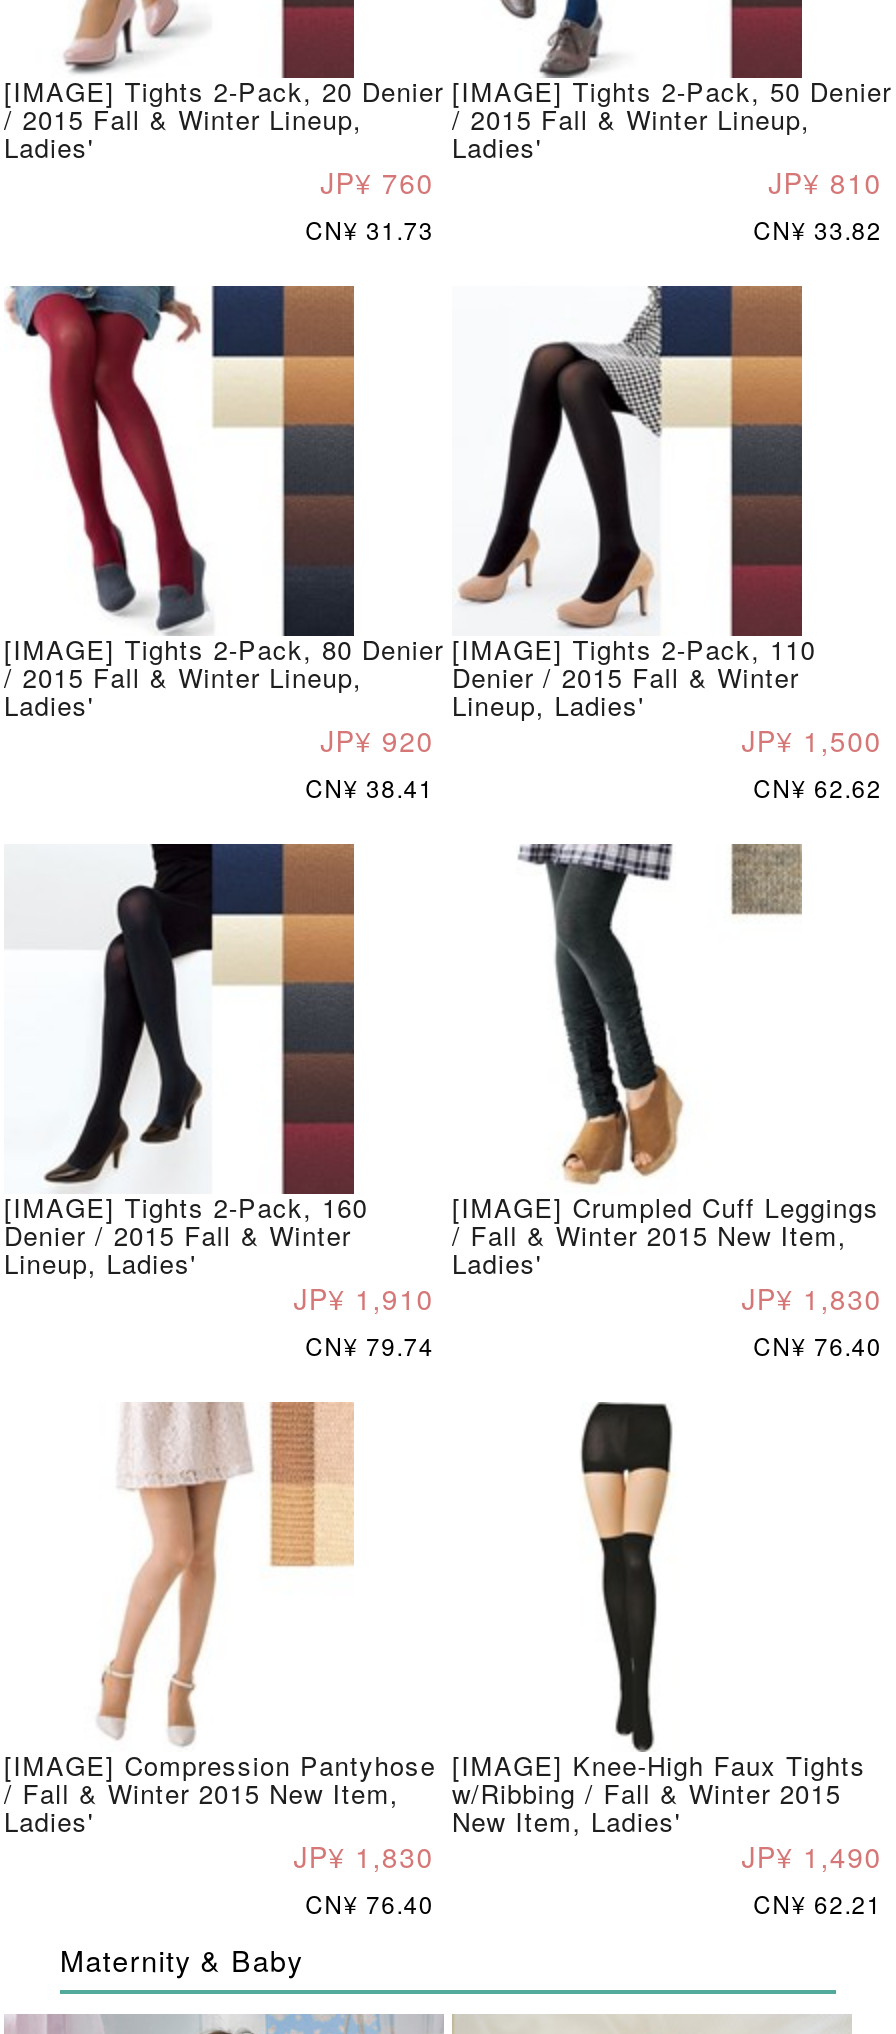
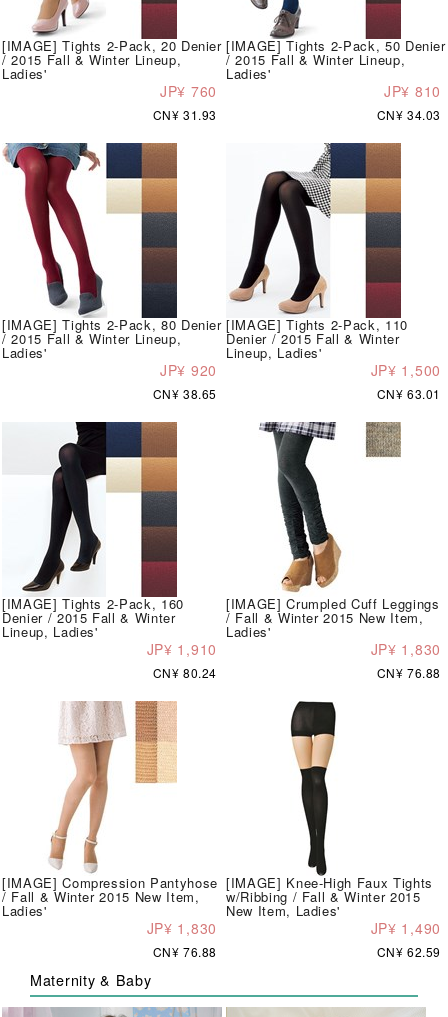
[305,212,434,246] CN¥ 31.73 -> [153,106,217,123] CN¥ 31.93
[753,212,882,246] CN¥ 33.82 -> [377,106,441,123] CN¥ 34.03
[305,770,434,804] CN¥ 38.41 -> [153,385,217,402] CN¥ 38.65
[753,770,882,804] CN¥ 62.62 -> [377,385,441,402] CN¥ 63.01
[305,1328,434,1362] CN¥ 79.74 -> [153,664,217,681] CN¥ 80.24
[753,1328,882,1362] CN¥ 76.40 -> [377,664,441,681] CN¥ 76.88
[305,1886,434,1920] CN¥ 76.40 -> [153,943,217,960] CN¥ 76.88
[753,1886,882,1920] CN¥ 62.21 -> [377,943,441,960] CN¥ 62.59

